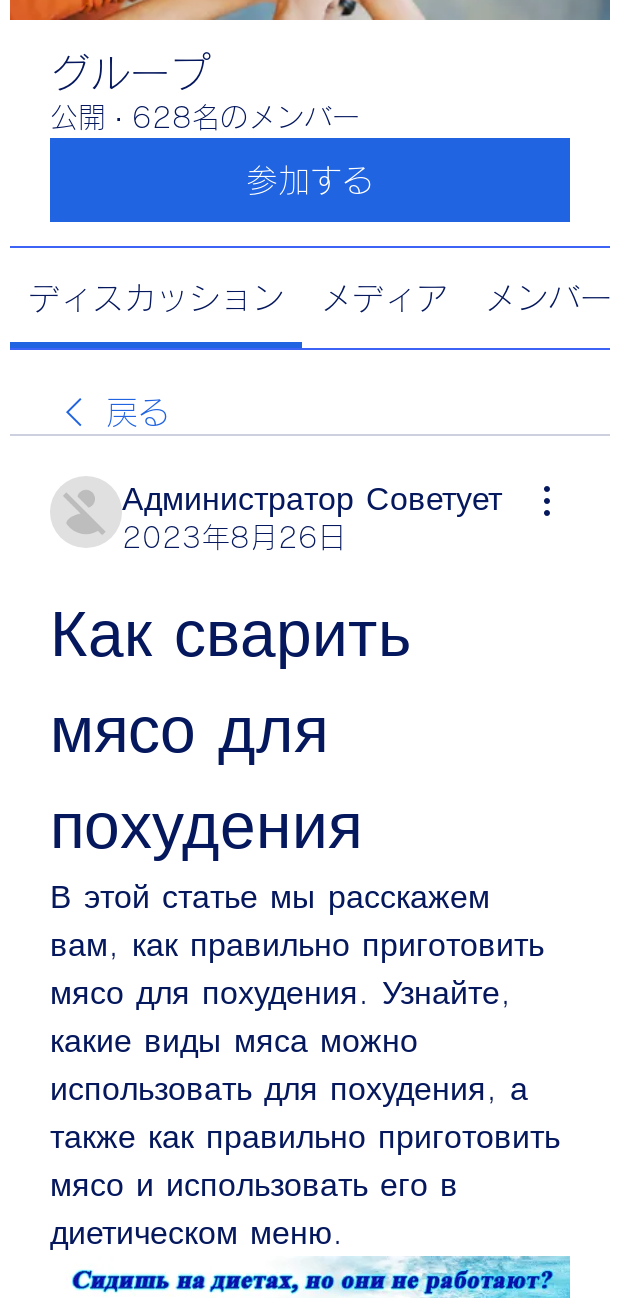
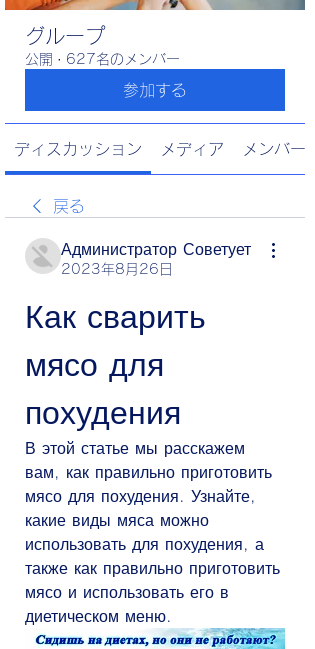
[50,104,360,132] 公開 · 628名のメンバー -> [25,52,180,66] 公開 · 627名のメンバー

